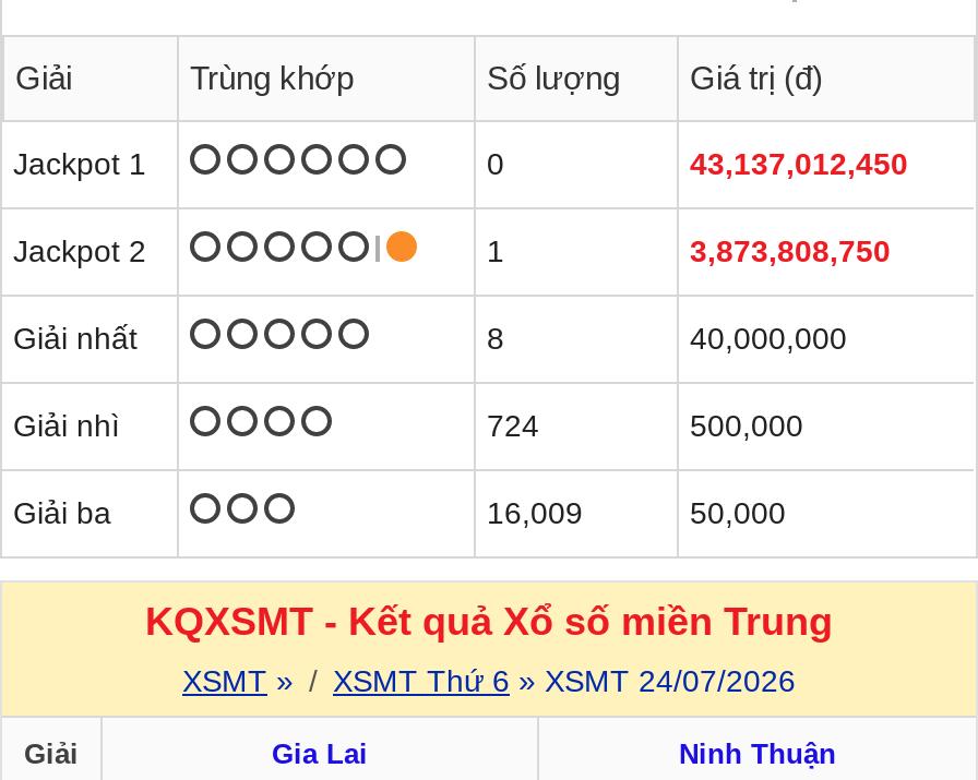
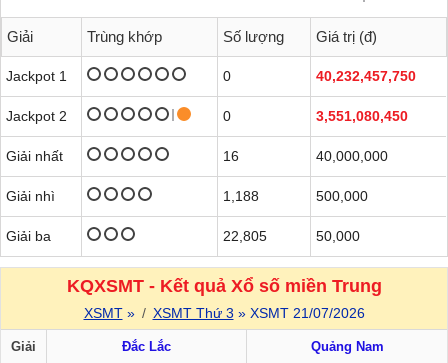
[690,146,908,181] 43,137,012,450 -> [316,68,416,84] 40,232,457,750
[487,233,504,268] 1 -> [223,108,231,124] 0
[690,233,891,268] 3,873,808,750 -> [316,108,408,124] 3,551,080,450
[487,321,504,356] 8 -> [223,148,239,164] 16
[487,408,539,443] 724 -> [223,188,259,204] 1,188
[487,495,583,530] 16,009 -> [223,228,267,244] 22,805
[182,663,796,698] XSMT» XSMT Thứ 6» XSMT 24/07/2026 -> [83,305,364,321] XSMT» XSMT Thứ 3» XSMT 21/07/2026
[272,737,836,770] Gia Lai | Ninh Thuận -> [122,339,383,354] Đắc Lắc | Quảng Nam

